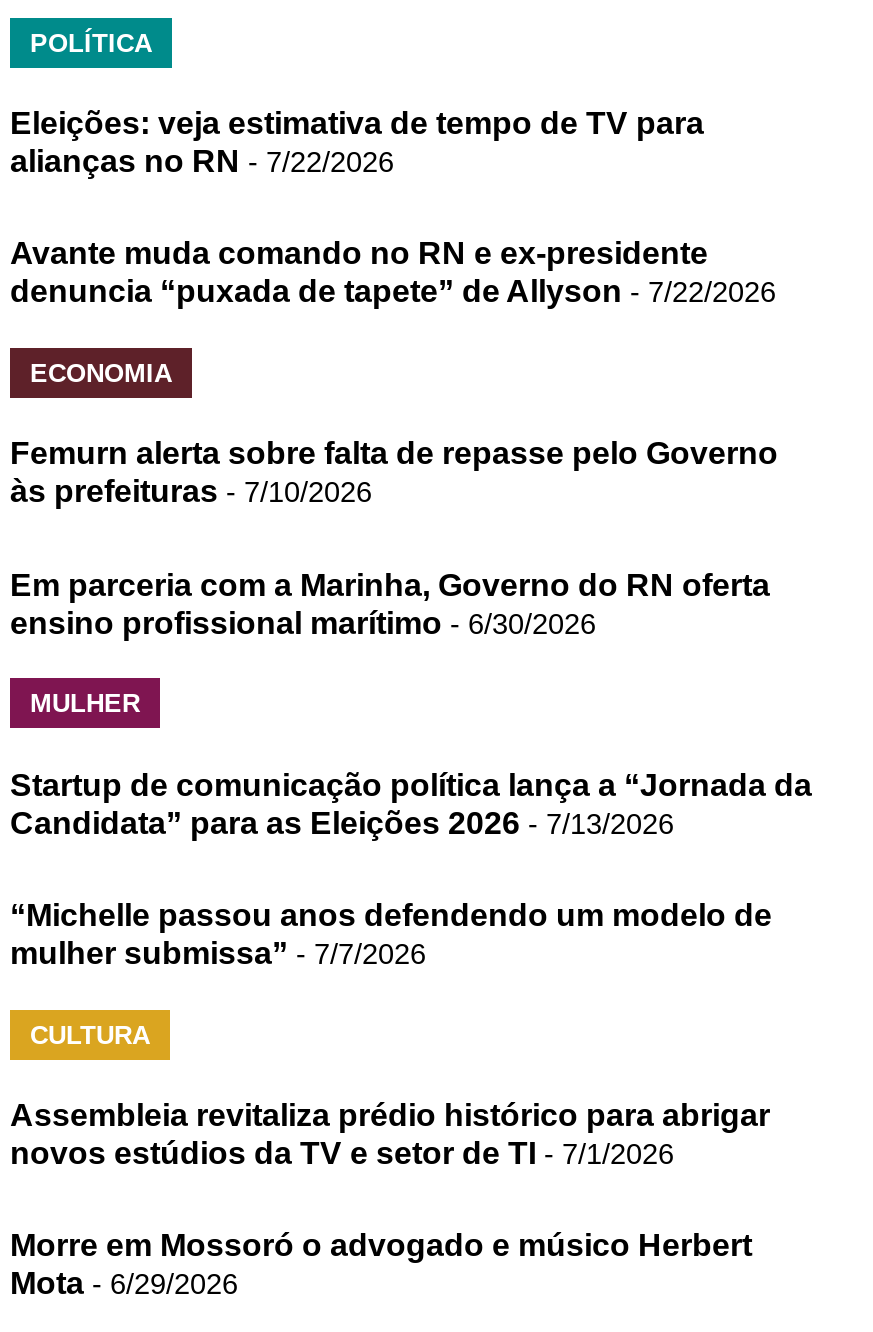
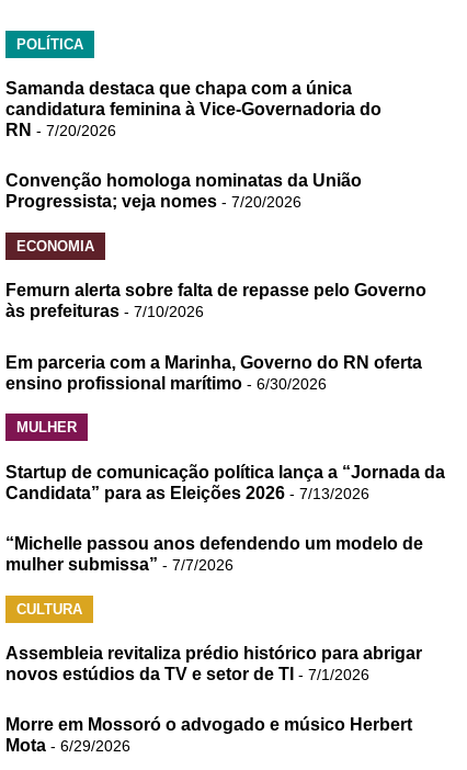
[10,106,704,178] Eleições: veja estimativa de tempo de TV para | alianças no RN - 7/22/2026 -> [5,79,381,139] Samanda destaca que chapa com a única | candidatura feminina à Vice-Governadoria do | RN - 7/20/2026
[10,237,776,309] Avante muda comando no RN e ex-presidente | denuncia “puxada de tapete” de Allyson - 7/22/2026 -> [5,171,362,211] Convenção homologa nominatas da União | Progressista; veja nomes - 7/20/2026

